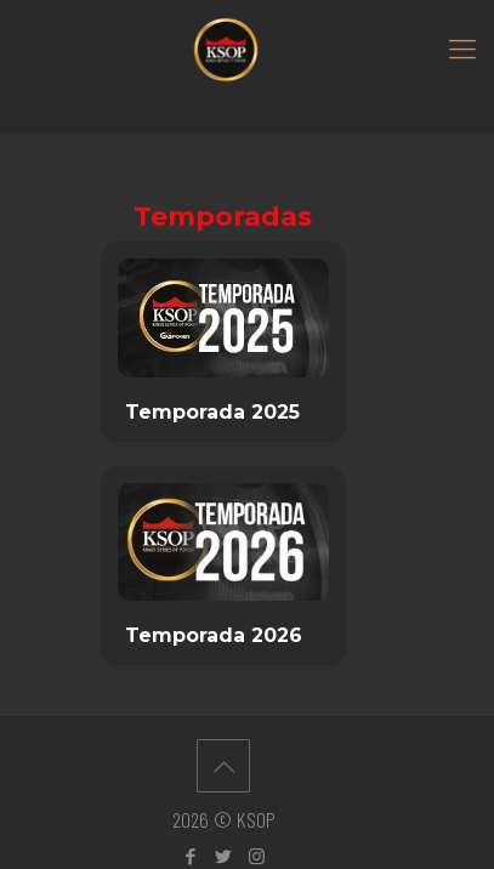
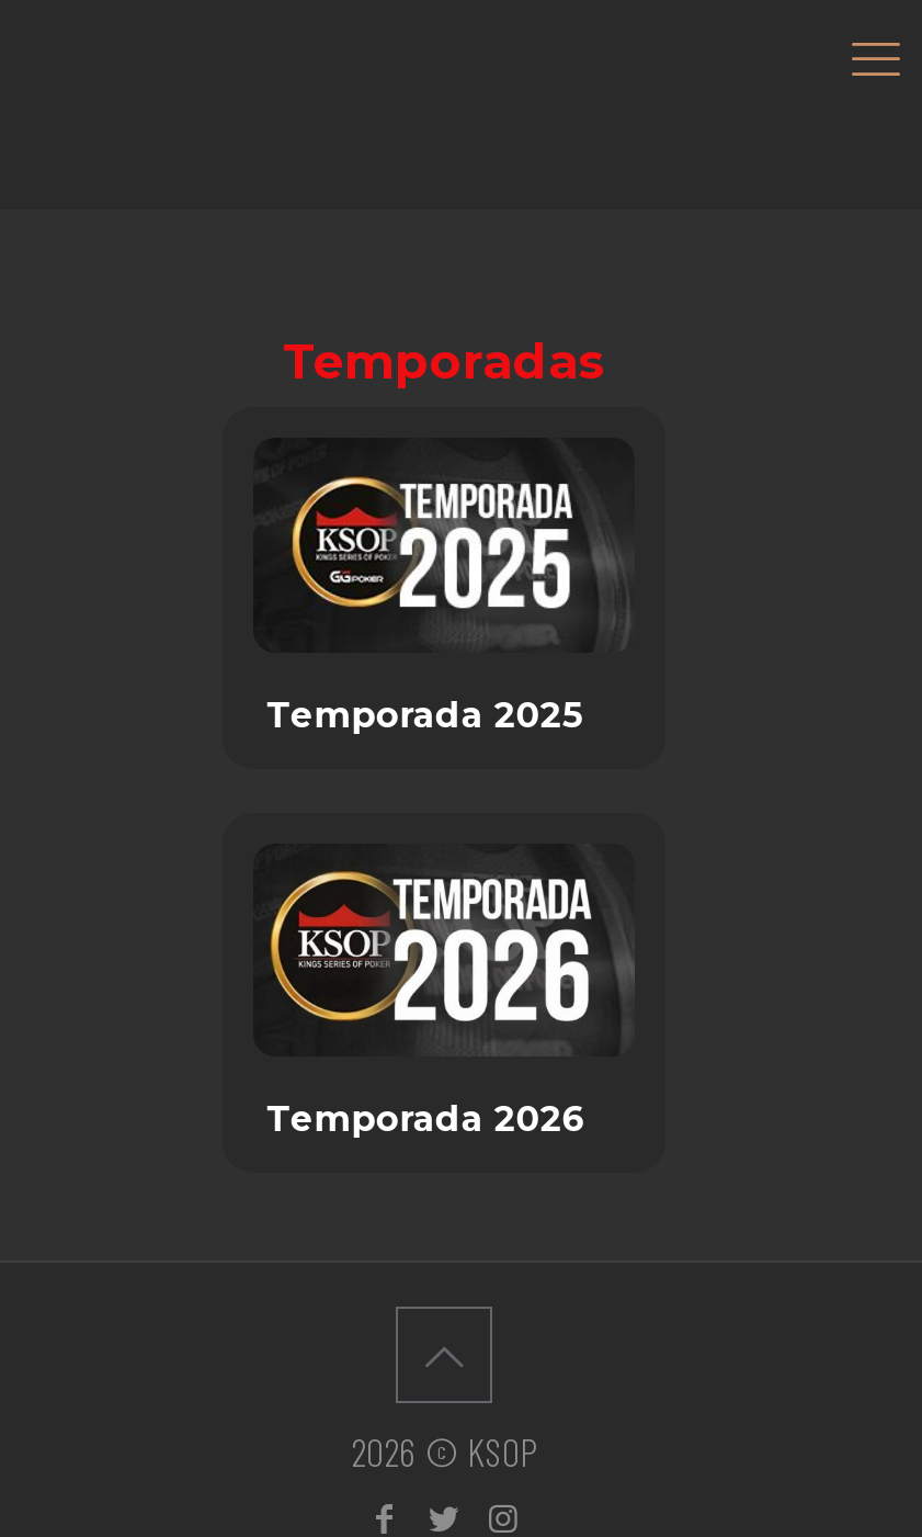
[193,17,259,83] [image] -> none

